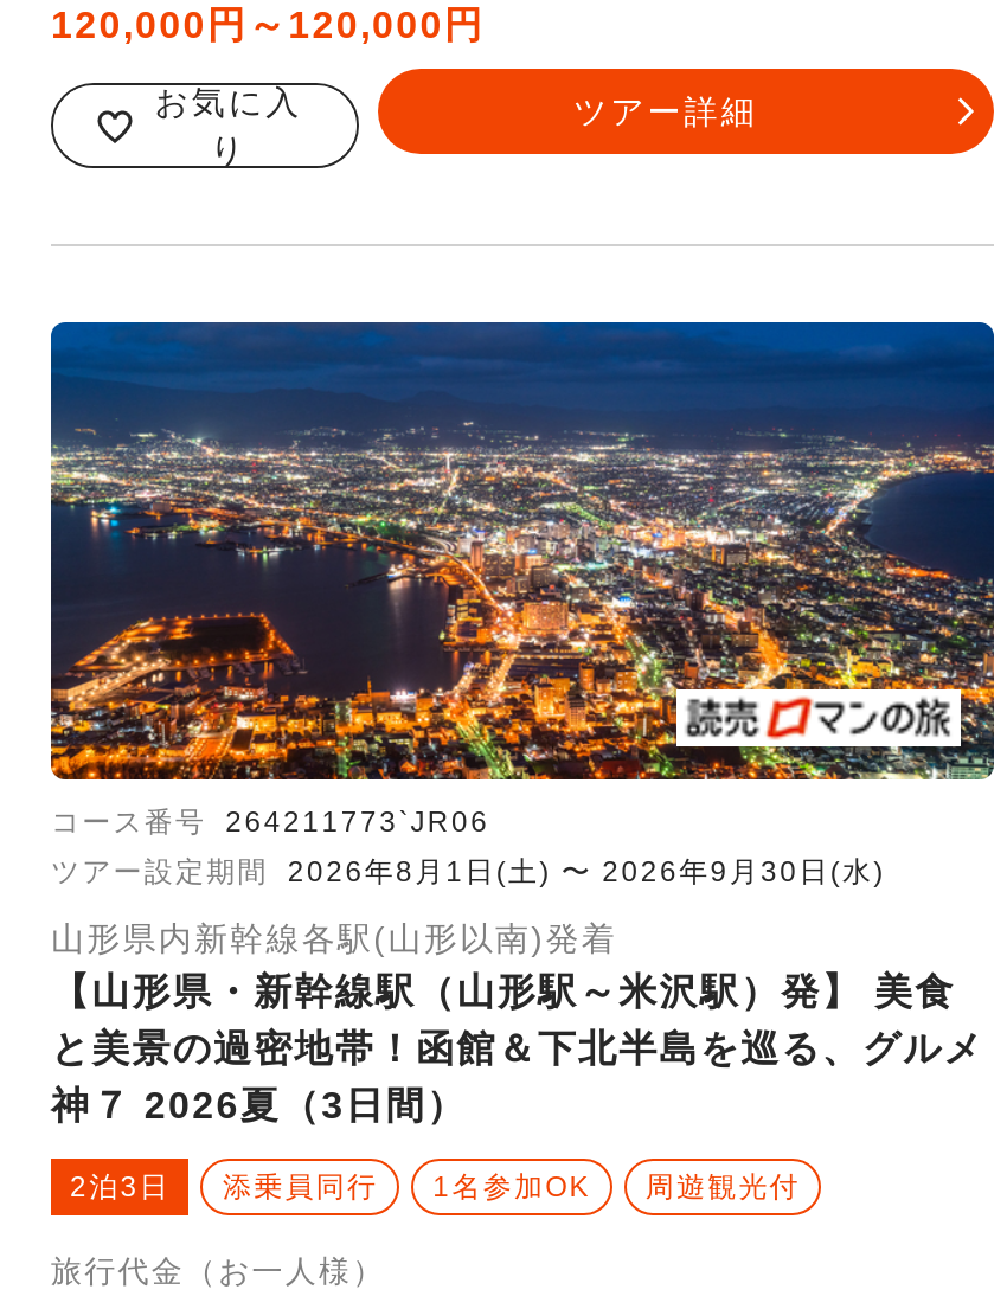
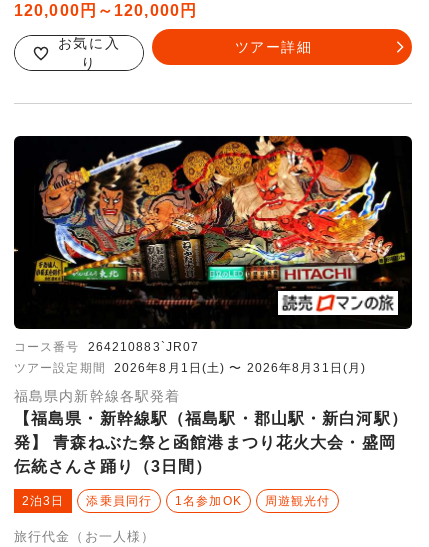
[49,320,996,839] [image] | コース番号 264211773`JR06 -> [13,135,413,354] [image] | コース番号 264210883`JR07
[51,855,885,888] ツアー設定期間 2026年8月1日(土) 〜 2026年9月30日(水) -> [14,361,366,375] ツアー設定期間 2026年8月1日(土) 〜 2026年8月31日(月)
[51,919,984,1125] 山形県内新幹線各駅(山形以南)発着 | 【山形県・新幹線駅（山形駅～米沢駅）発】 美食 | と美景の過密地帯！函館＆下北半島を巡る、グルメ | 神７ 2026夏（3日間） -> [14,388,408,475] 福島県内新幹線各駅発着 | 【福島県・新幹線駅（福島駅・郡山駅・新白河駅） | 発】 青森ねぶた祭と函館港まつり花火大会・盛岡 | 伝統さんさ踊り（3日間）

